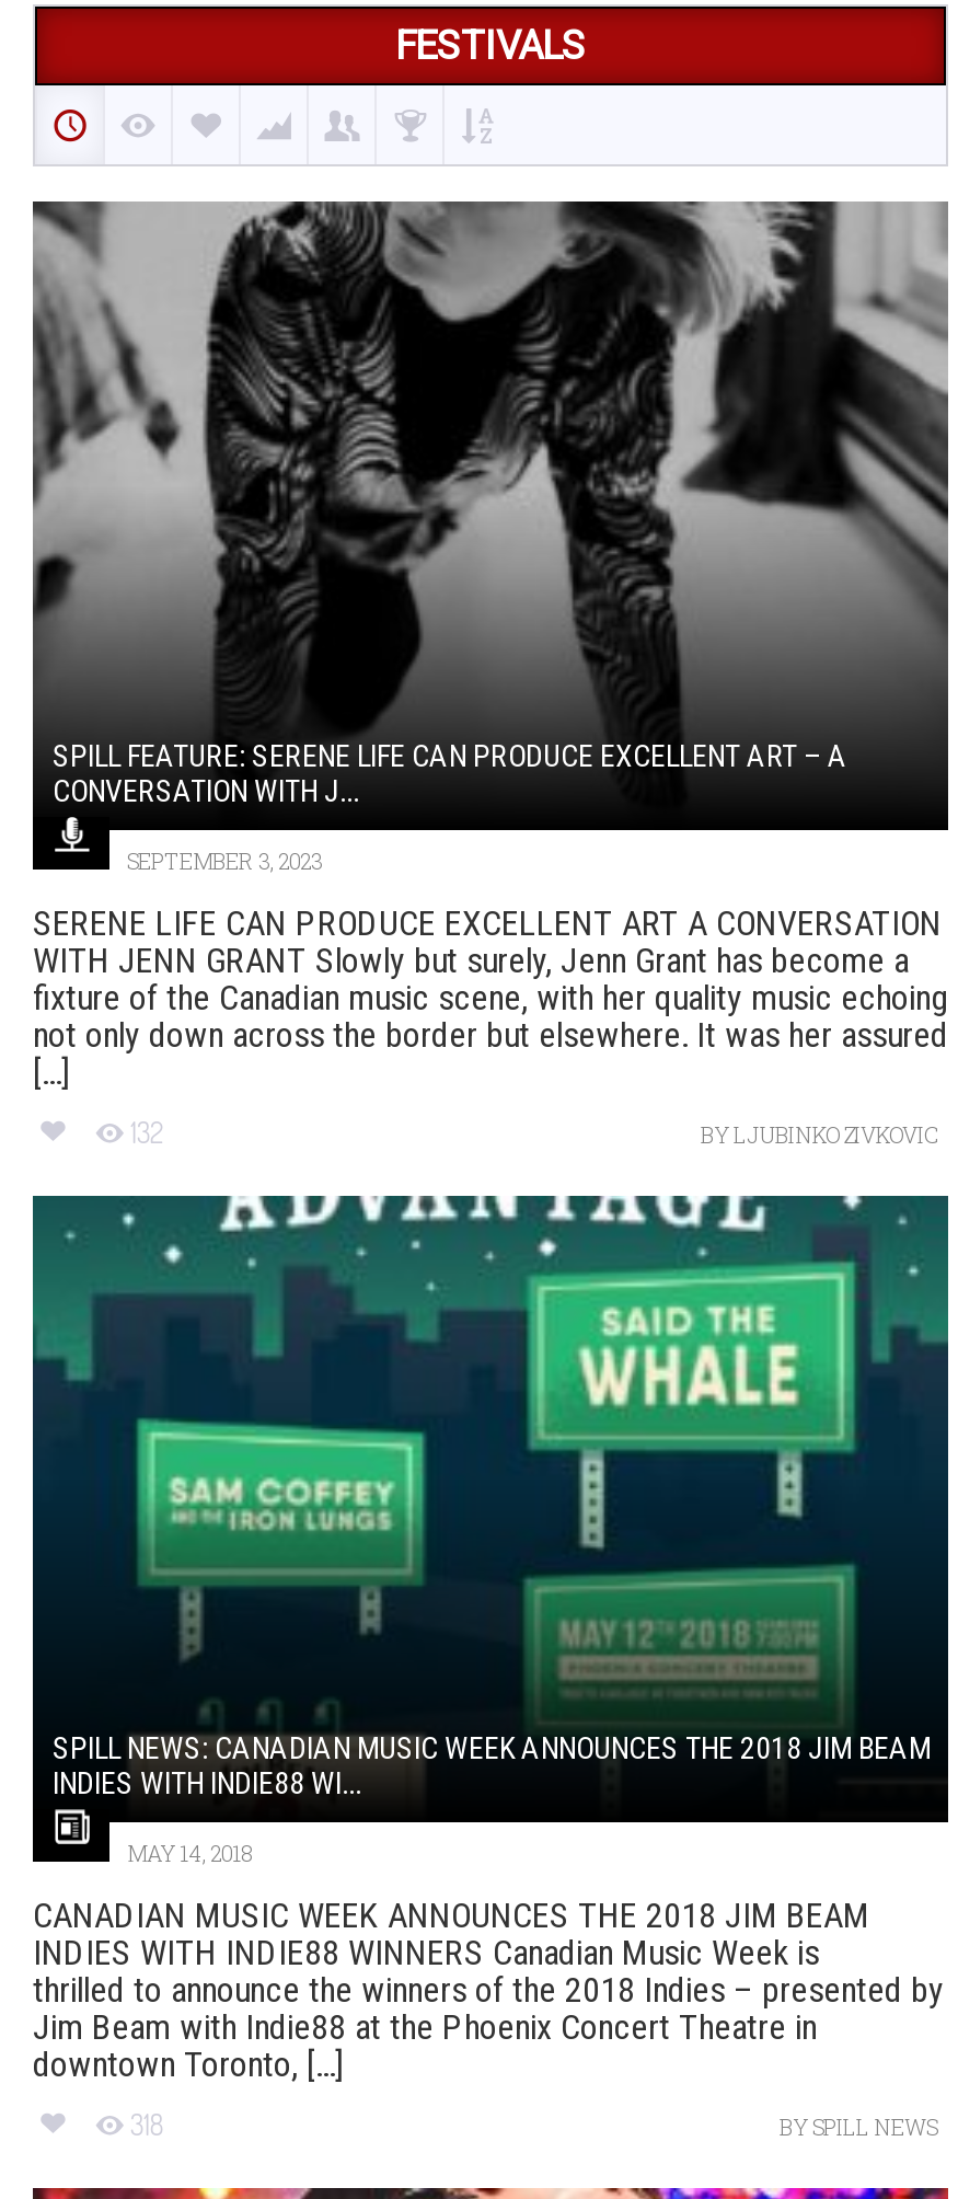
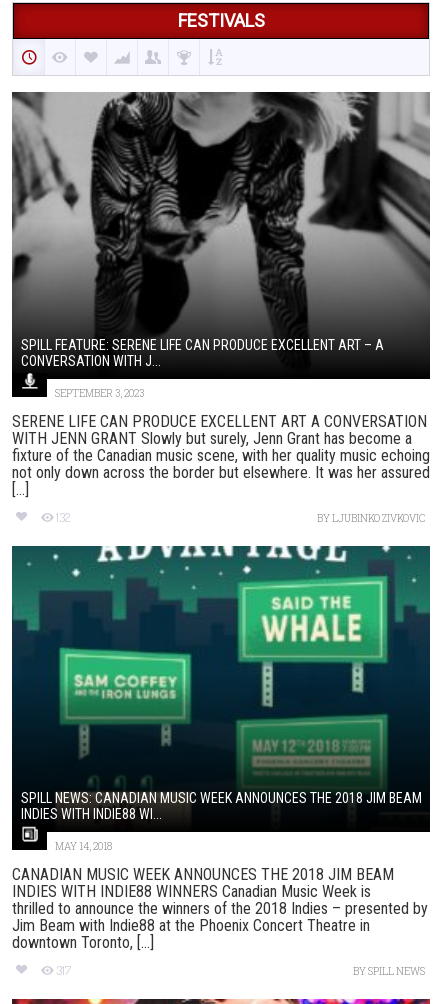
[130,2106,163,2141] 318 -> [56,962,71,978] 317

